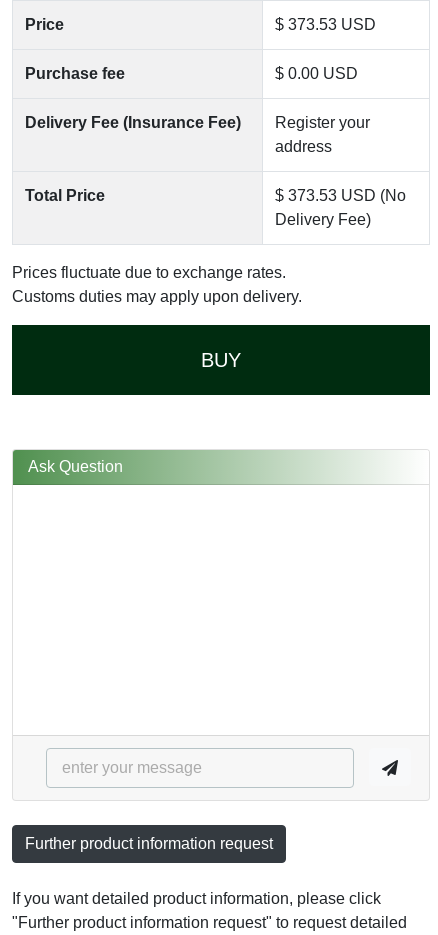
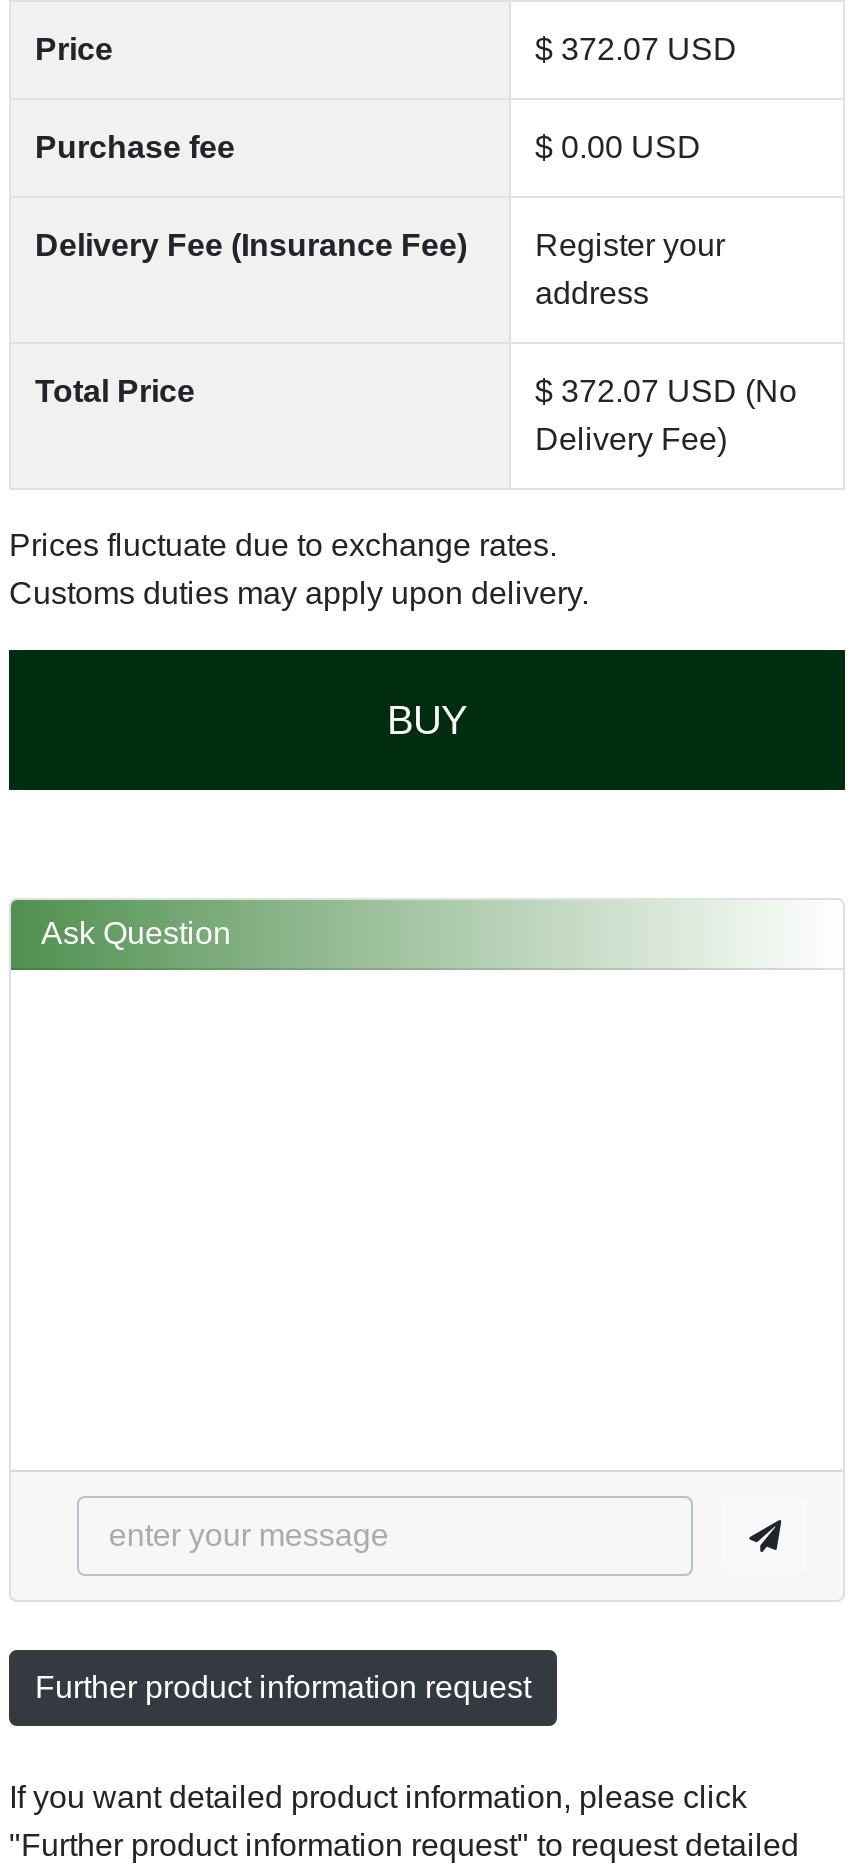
[275,16,376,33] $ 373.53 USD -> [535,32,737,66] $ 372.07 USD
[275,187,406,204] $ 373.53 USD (No -> [535,374,797,408] $ 372.07 USD (No

